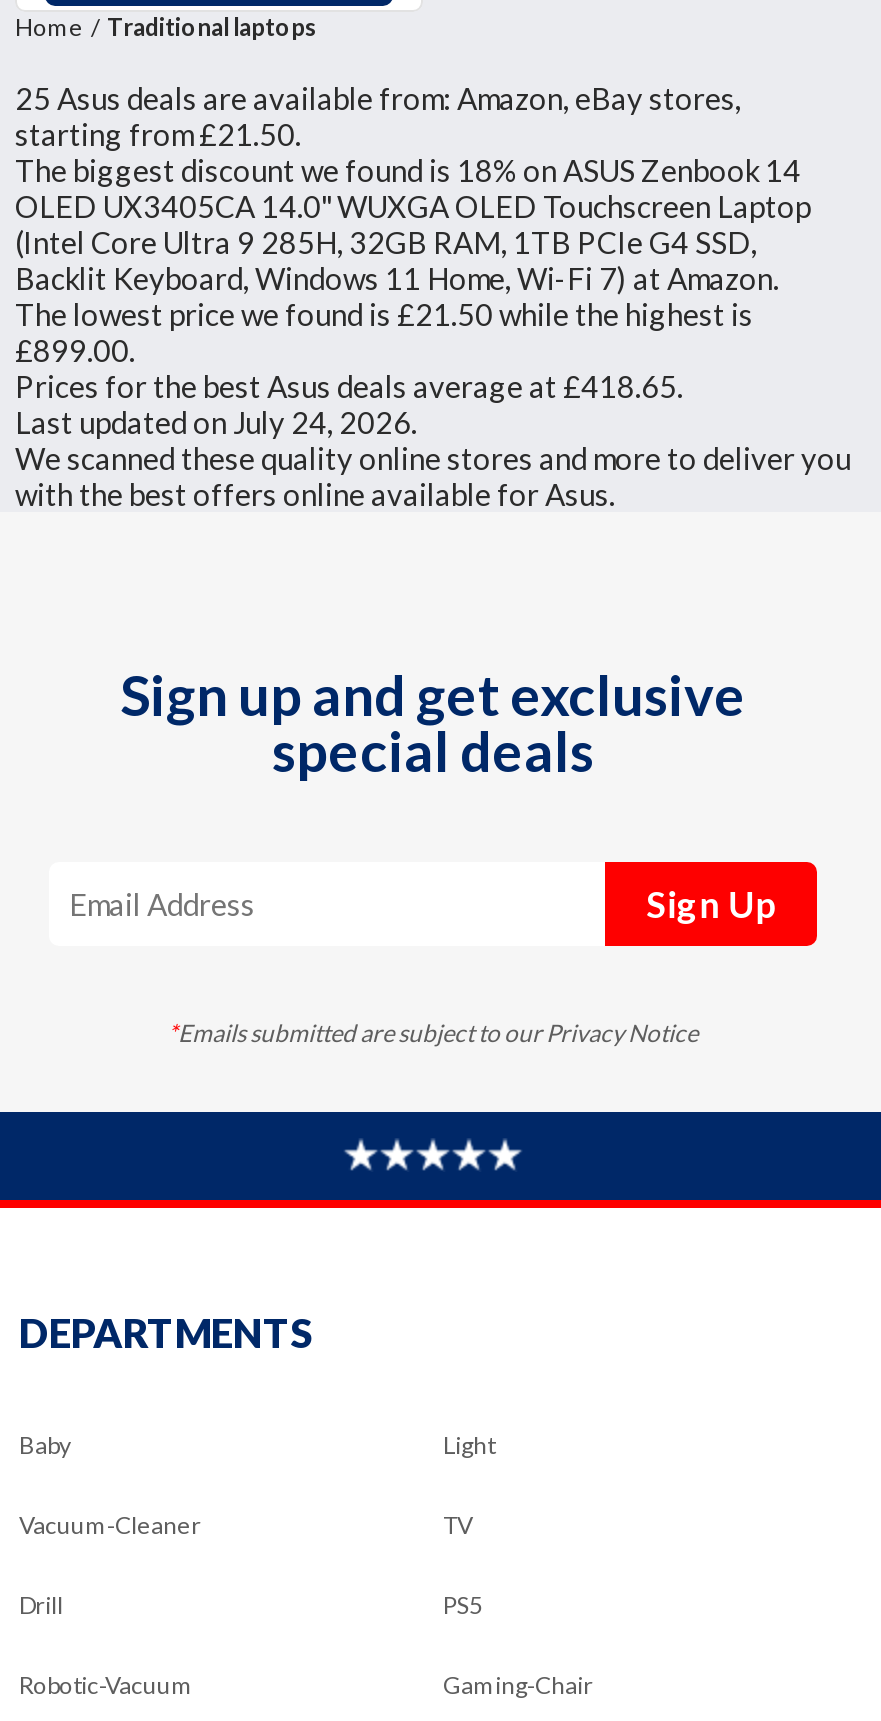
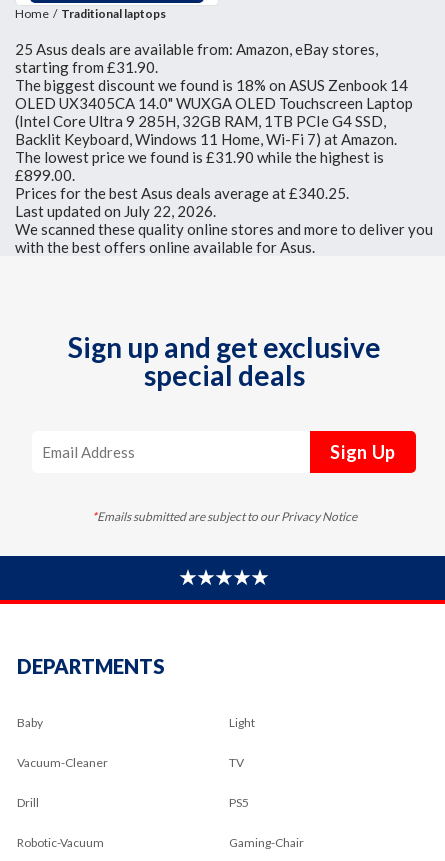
[15,116,301,152] starting from £21.50. -> [15,58,158,76] starting from £31.90.
[15,296,753,332] The lowest price we found is £21.50 while the highest is -> [15,148,384,166] The lowest price we found is £31.90 while the highest is
[15,368,683,404] Prices for the best Asus deals average at £418.65. -> [15,184,349,202] Prices for the best Asus deals average at £340.25.
[15,404,417,440] Last updated on July 24, 2026. -> [15,202,216,220] Last updated on July 22, 2026.

